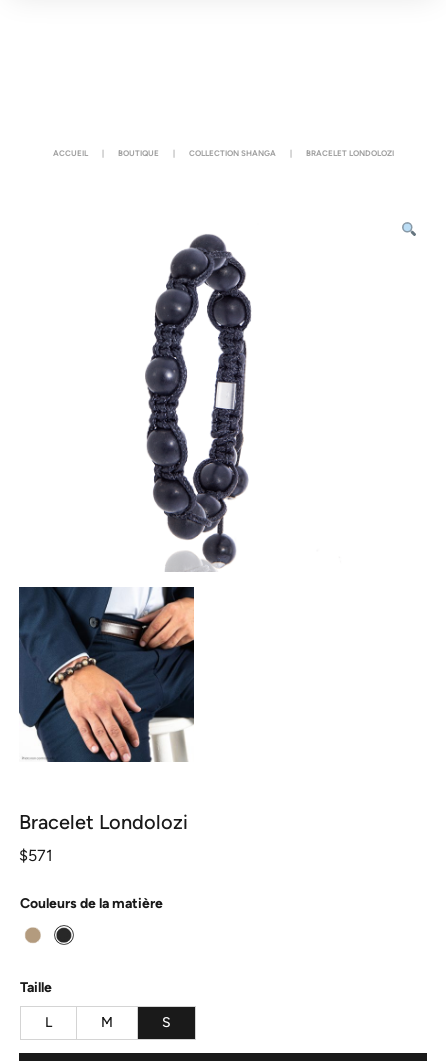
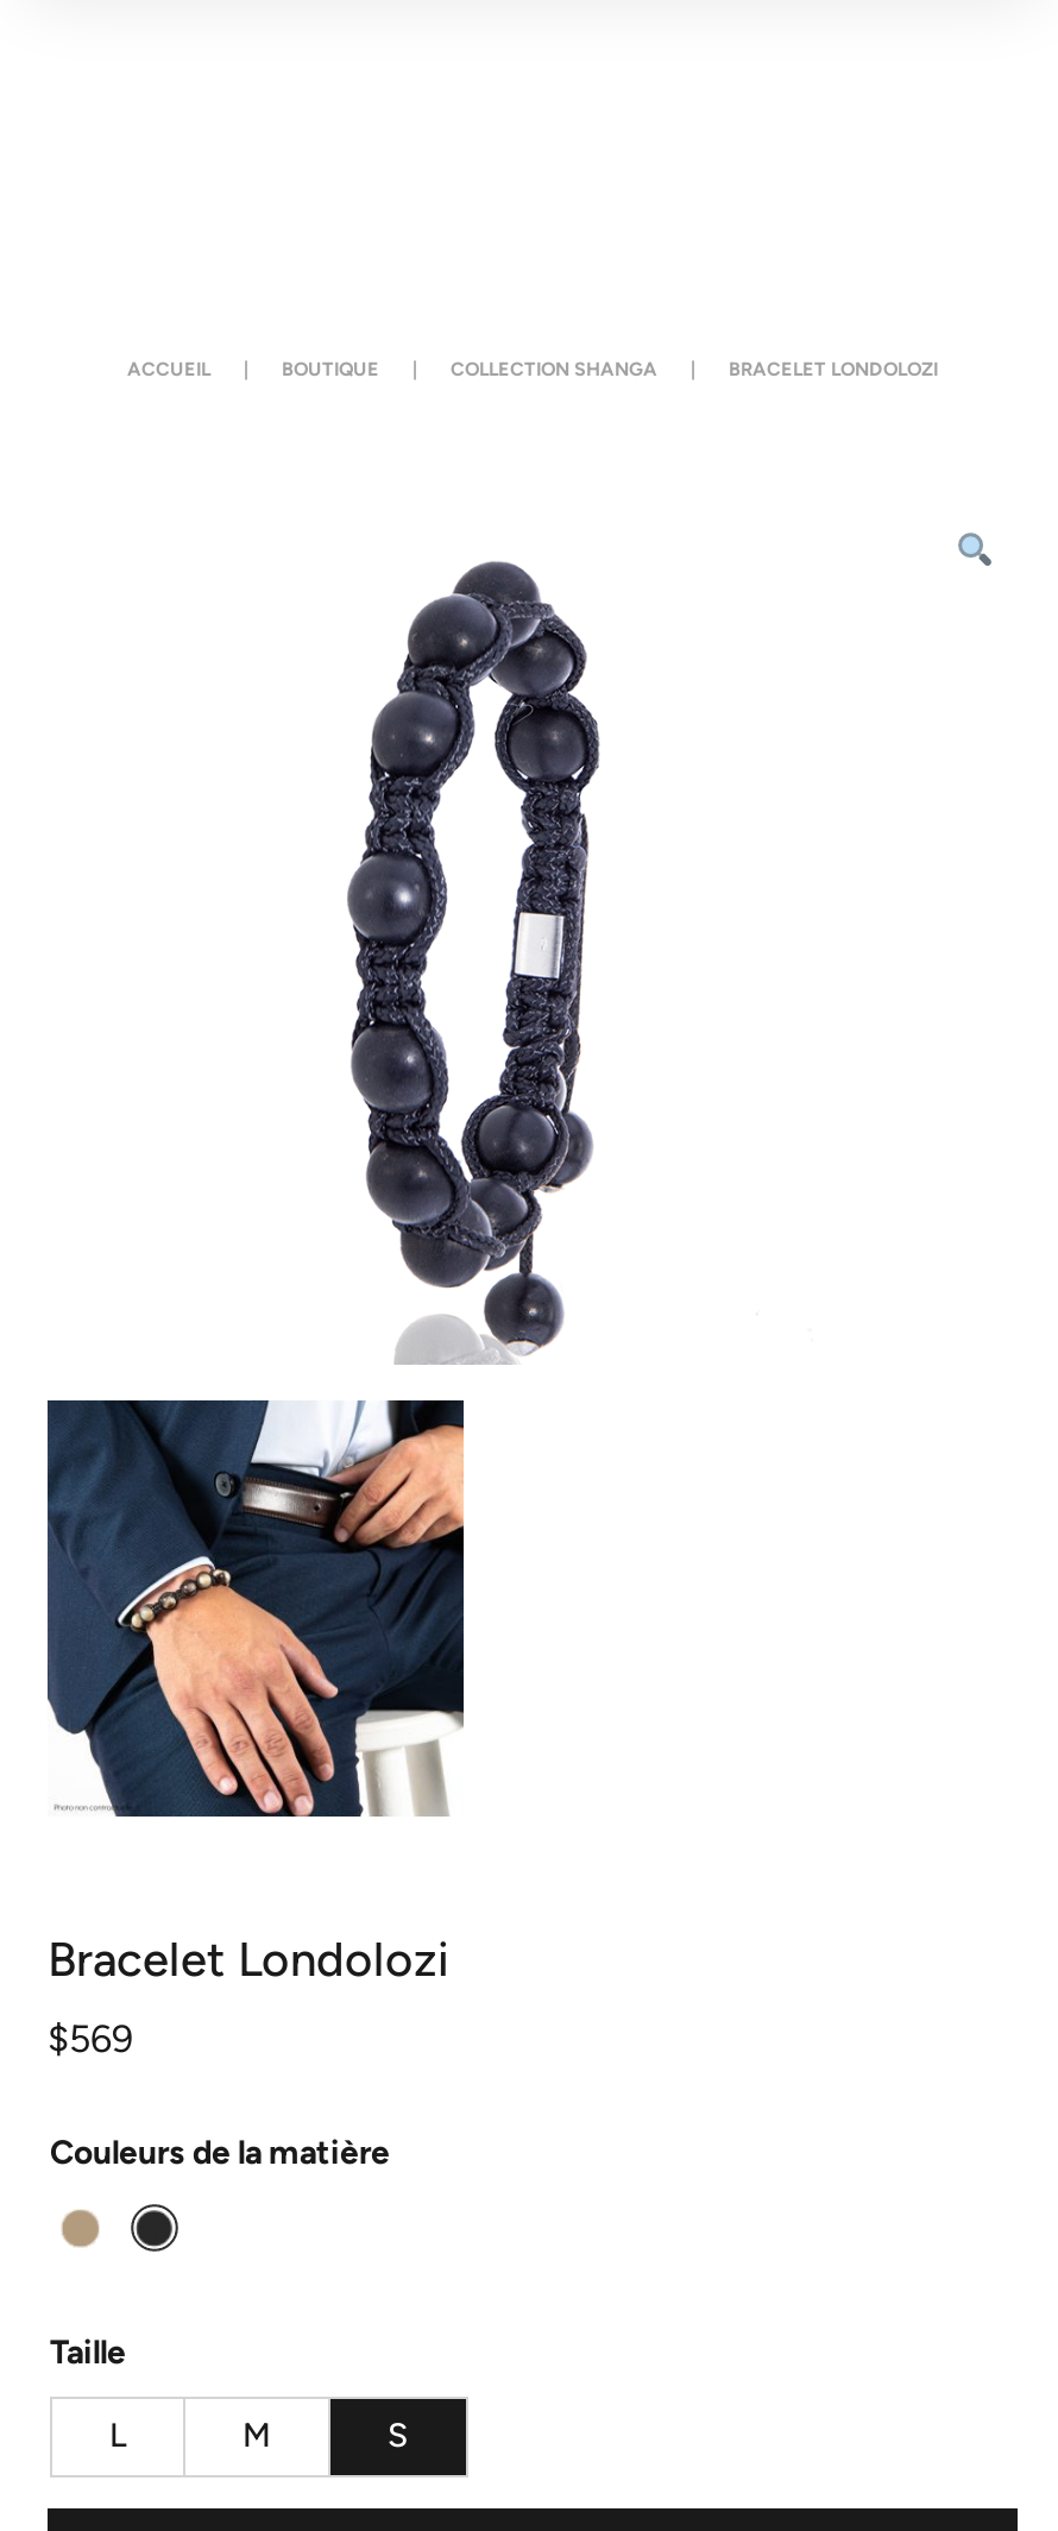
[19,846,53,865] $571 -> [48,2016,133,2061] $569

